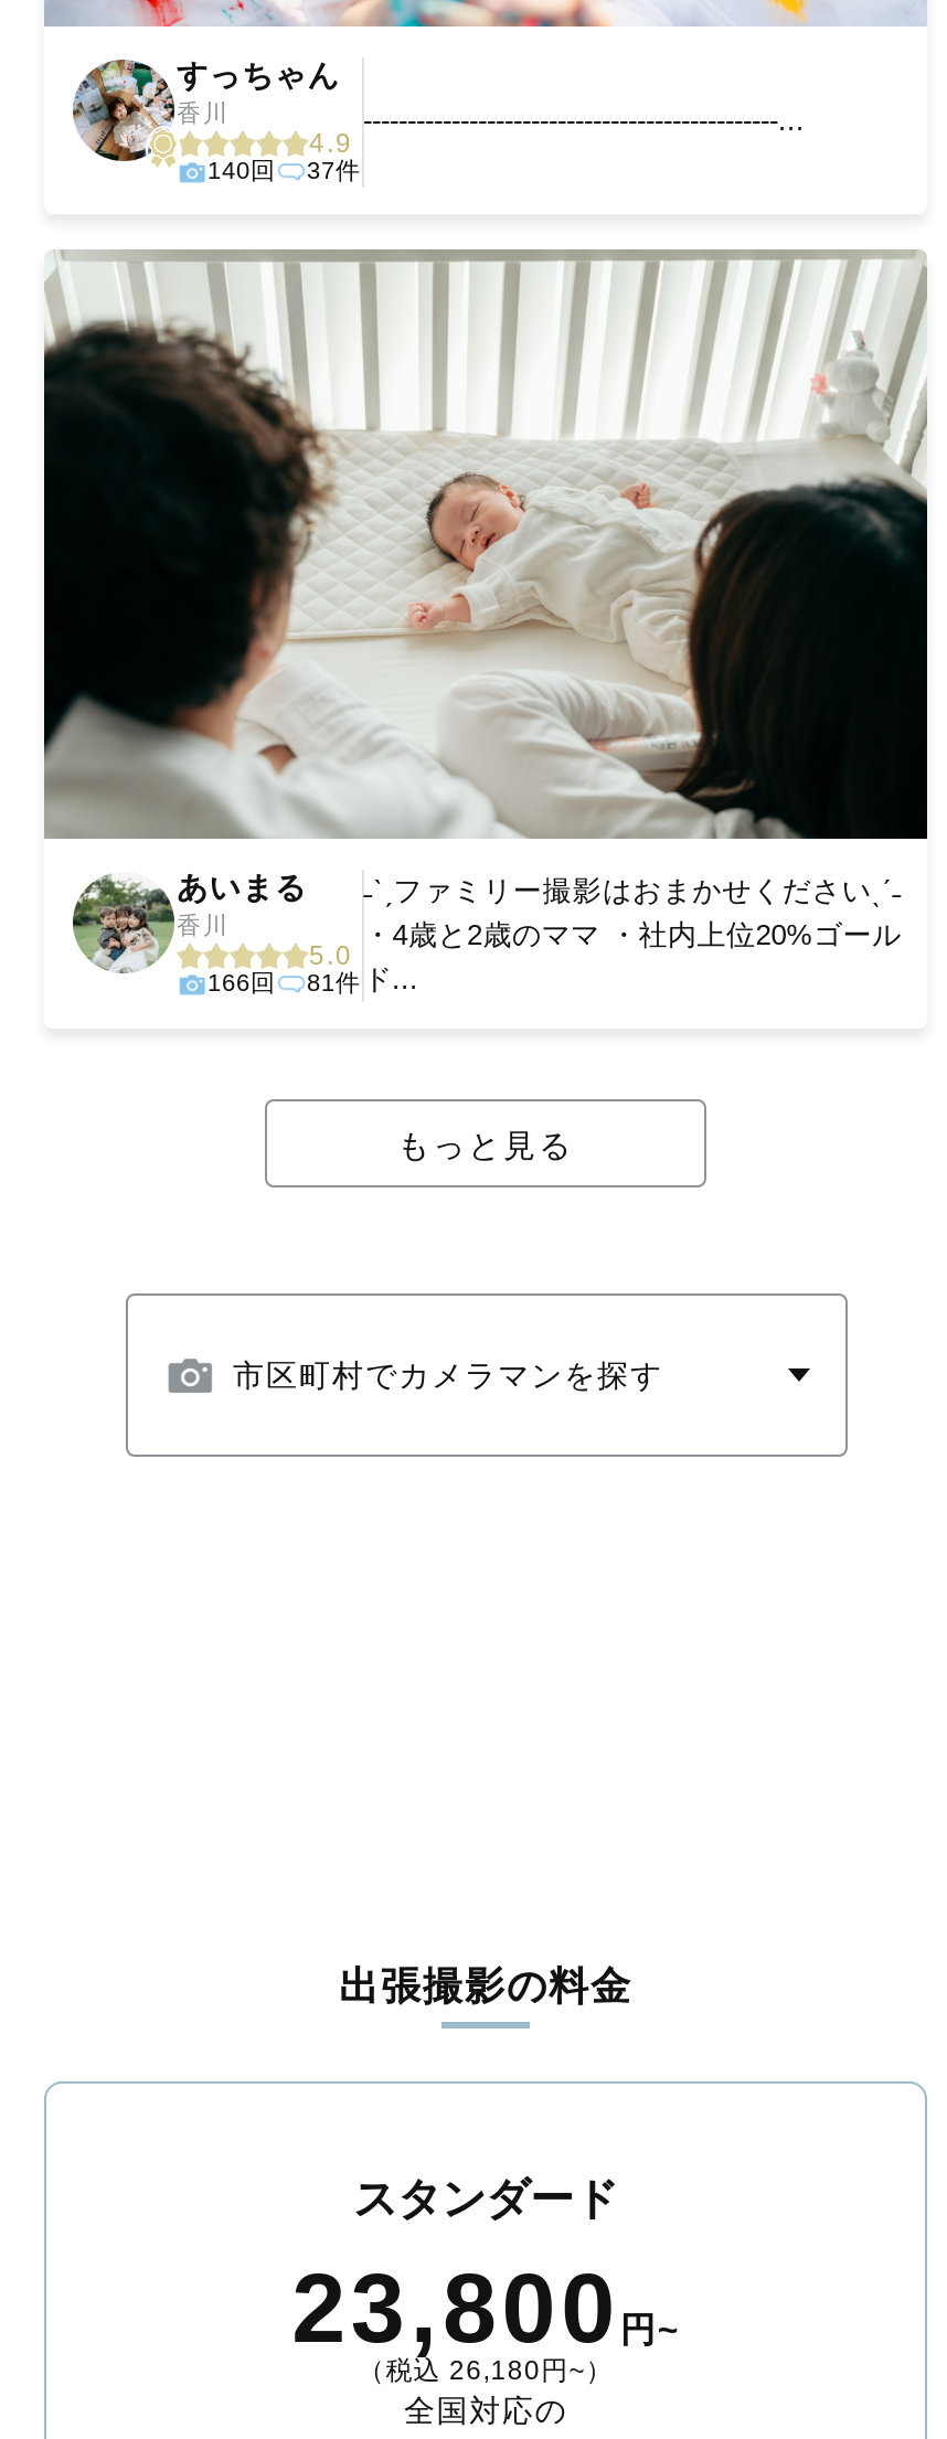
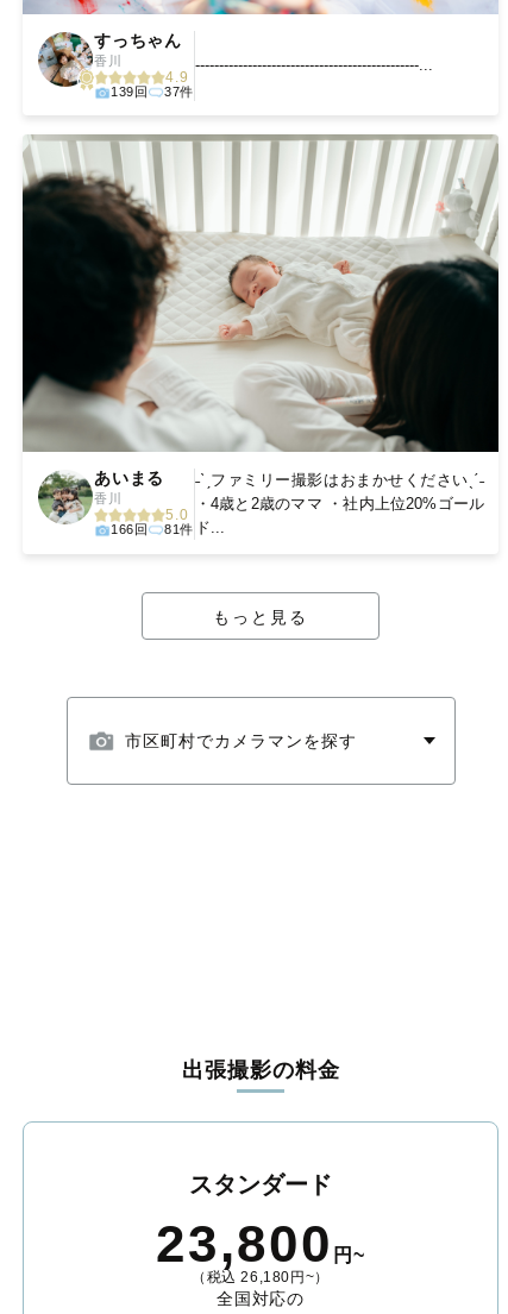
[208,158,361,184] 140回 37件 -> [111,85,193,99] 139回 37件

